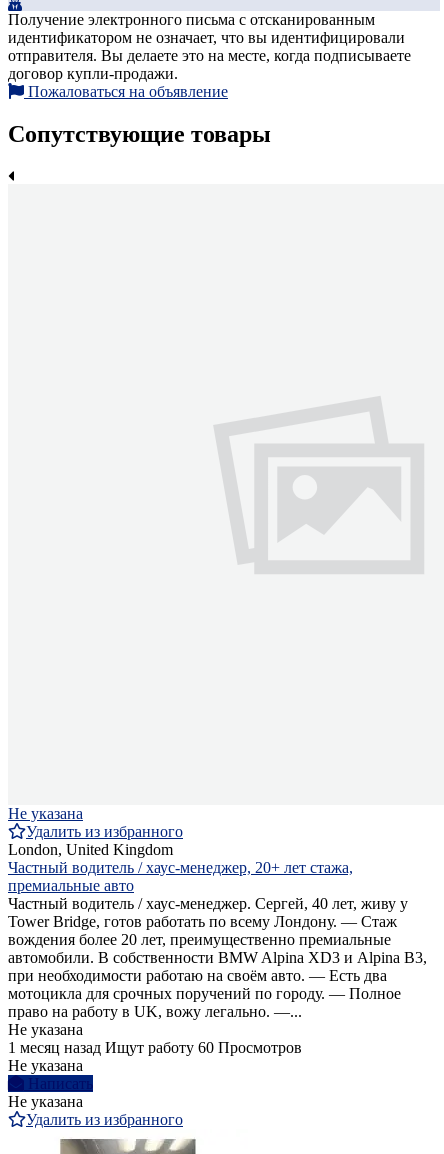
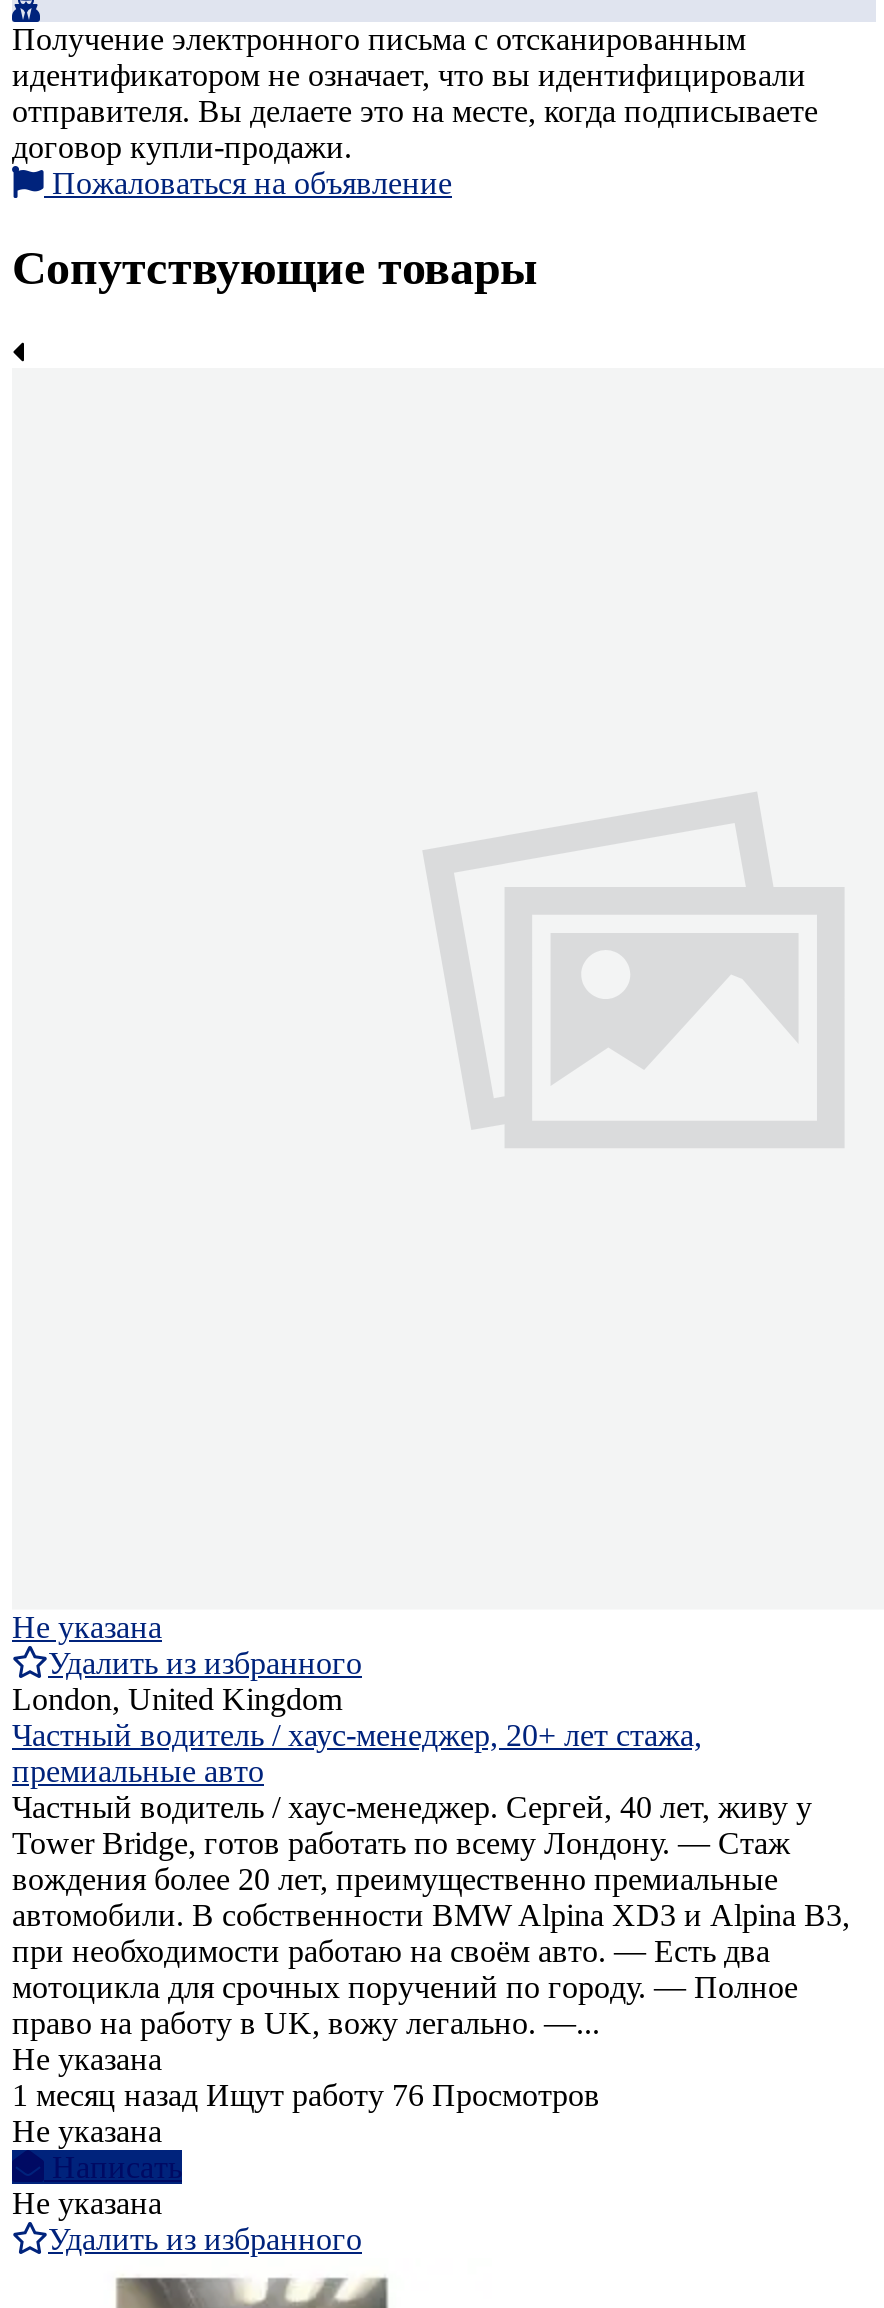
[8,1039,302,1056] 1 месяц назад Ищут работу 60 Просмотров -> [12,2078,600,2112] 1 месяц назад Ищут работу 76 Просмотров

